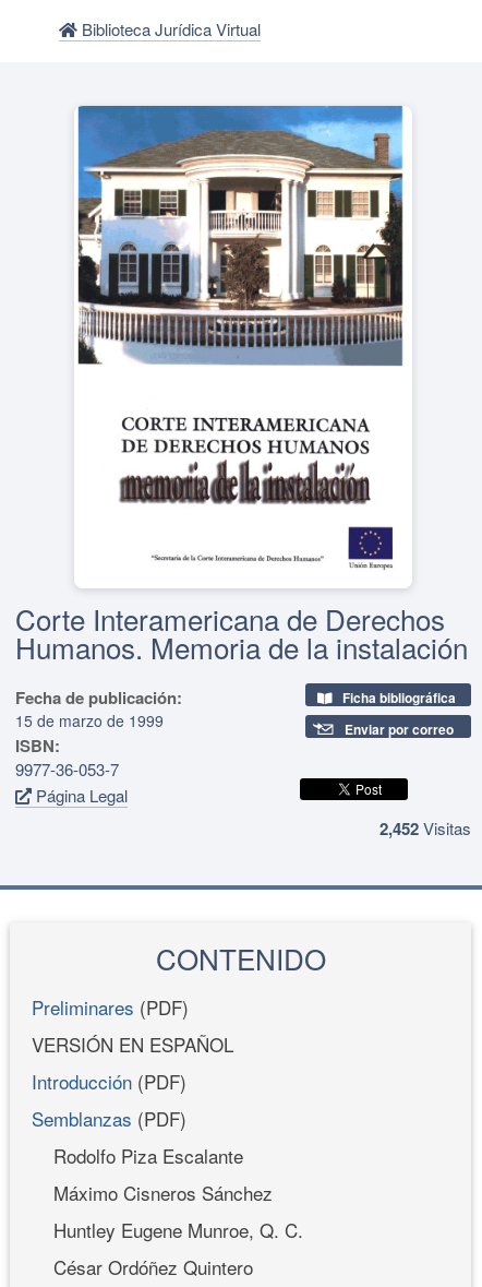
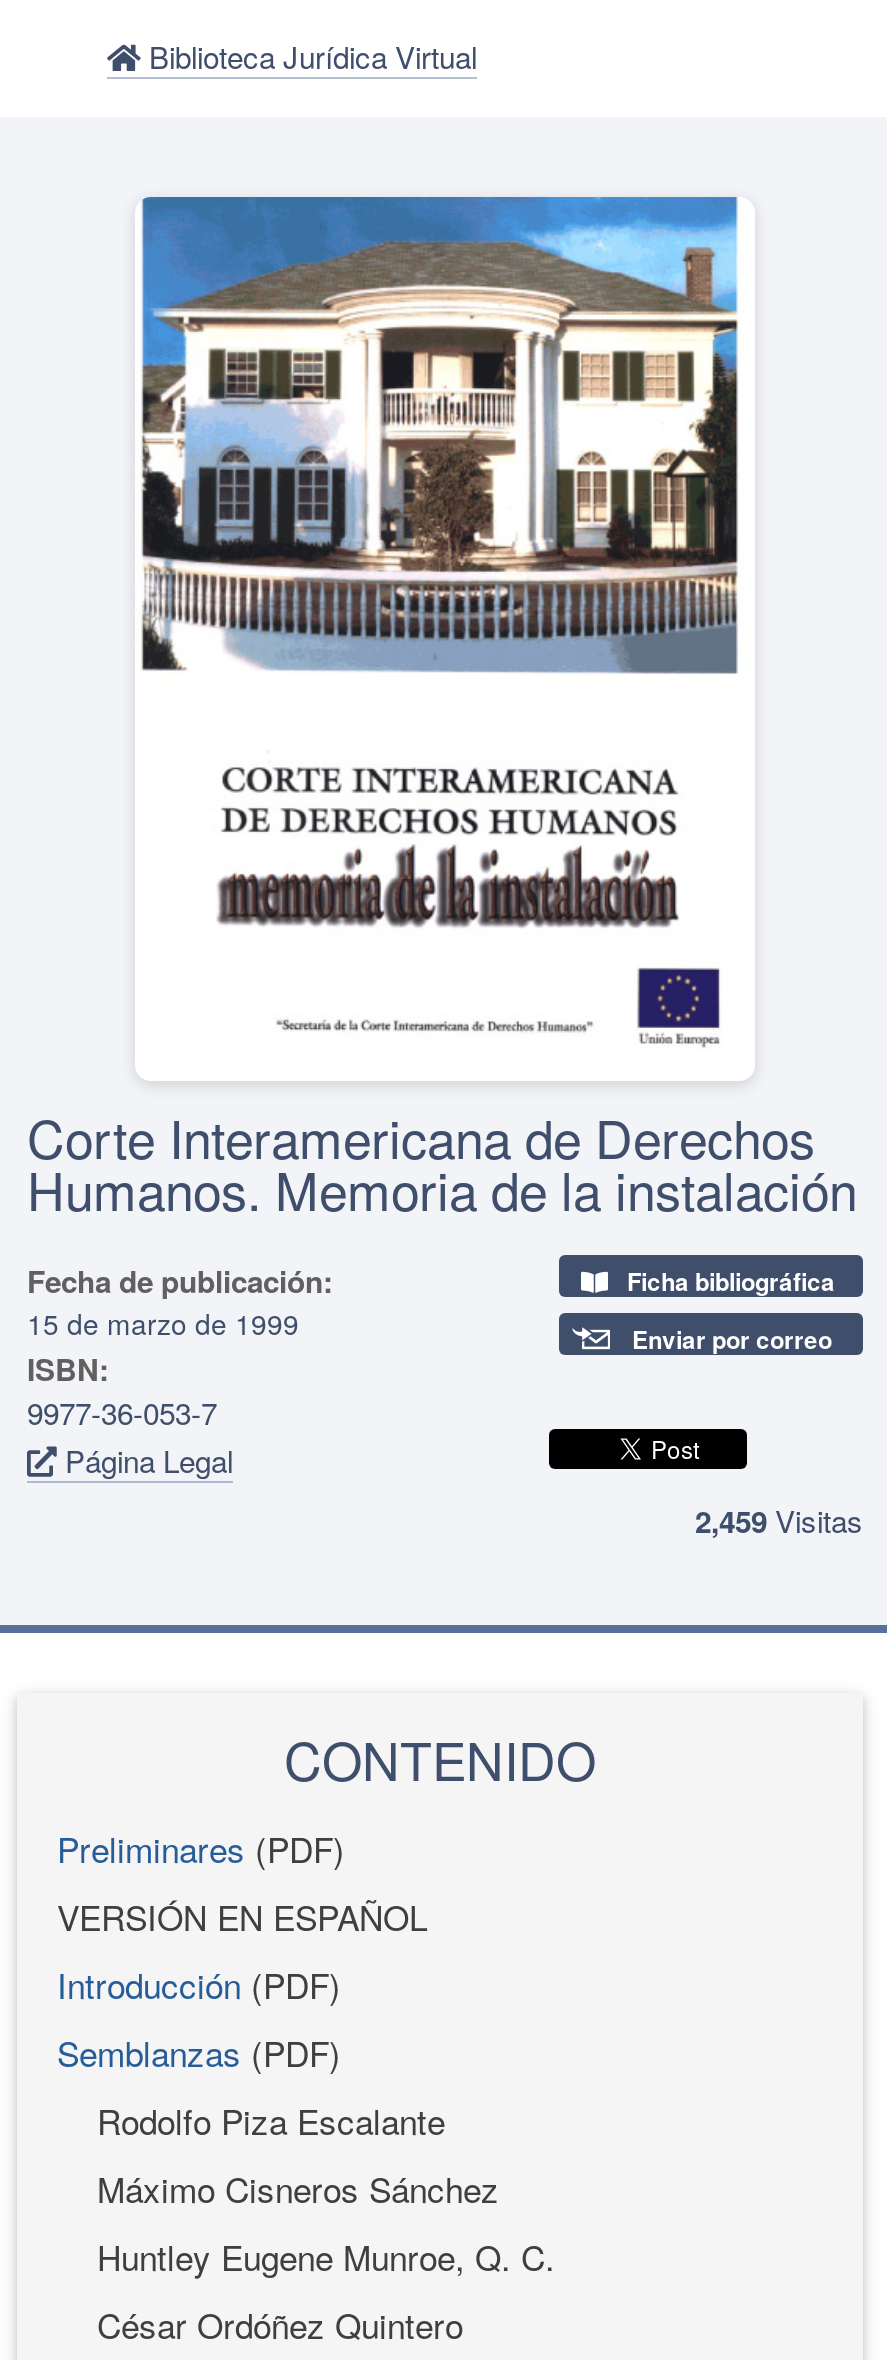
[379,816,471,840] 2,452 Visitas -> [695,1498,863,1542] 2,459 Visitas

